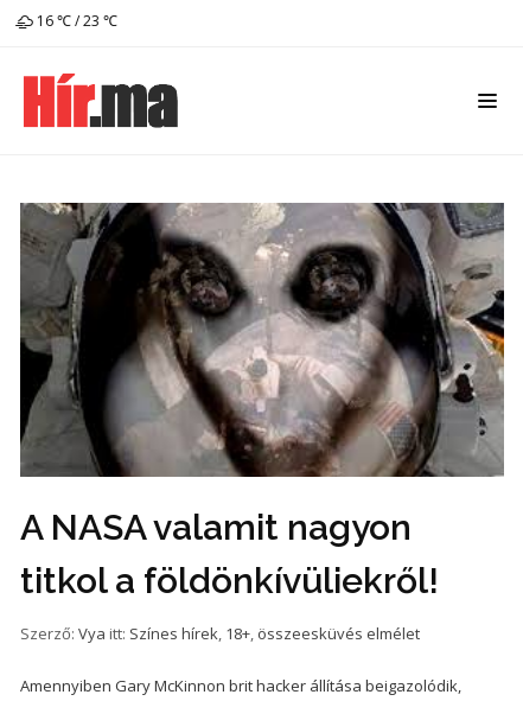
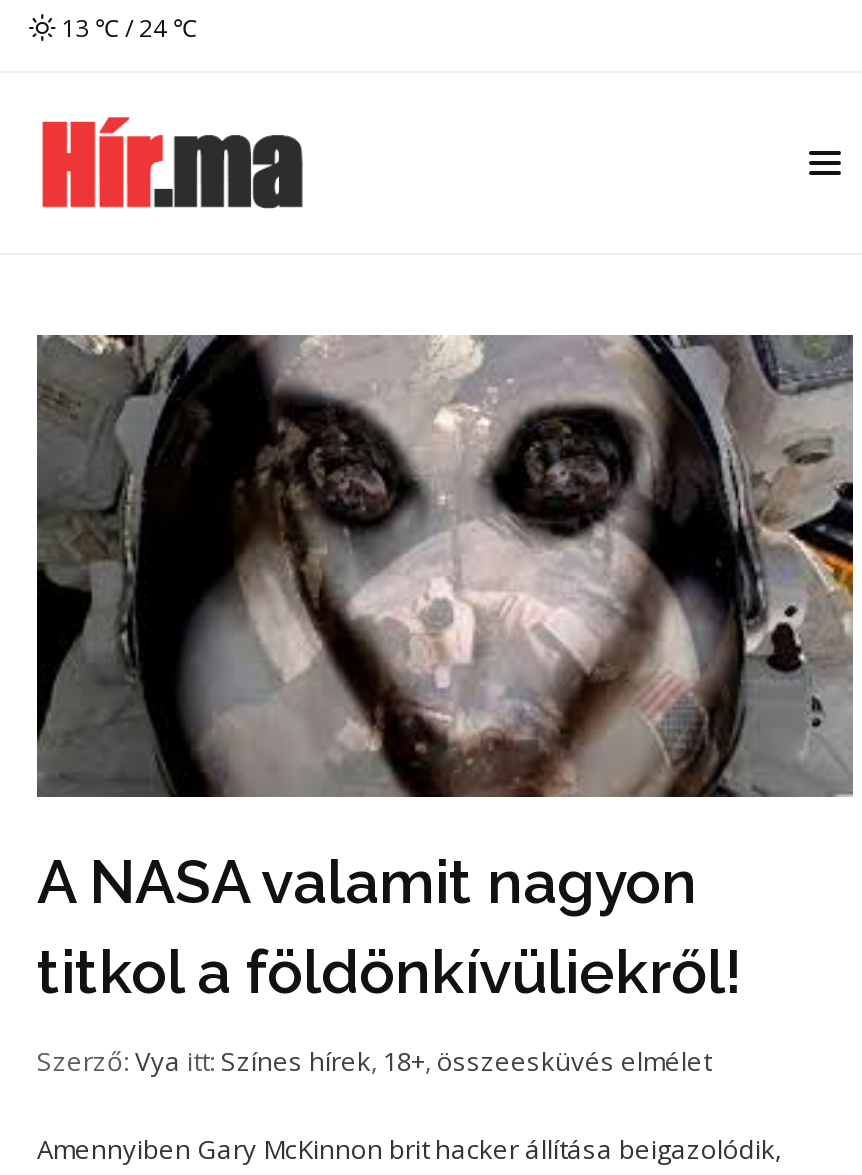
[33,11,117,31] 16 ℃ / 23 ℃ -> [55,11,197,45] 13 ℃ / 24 ℃

